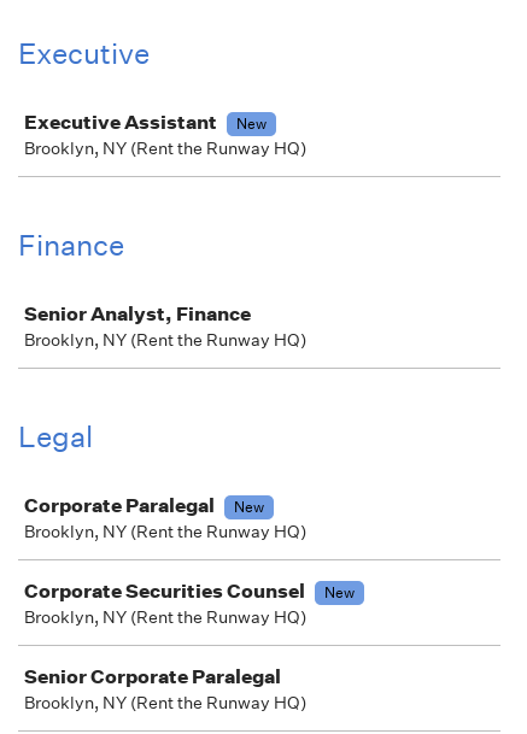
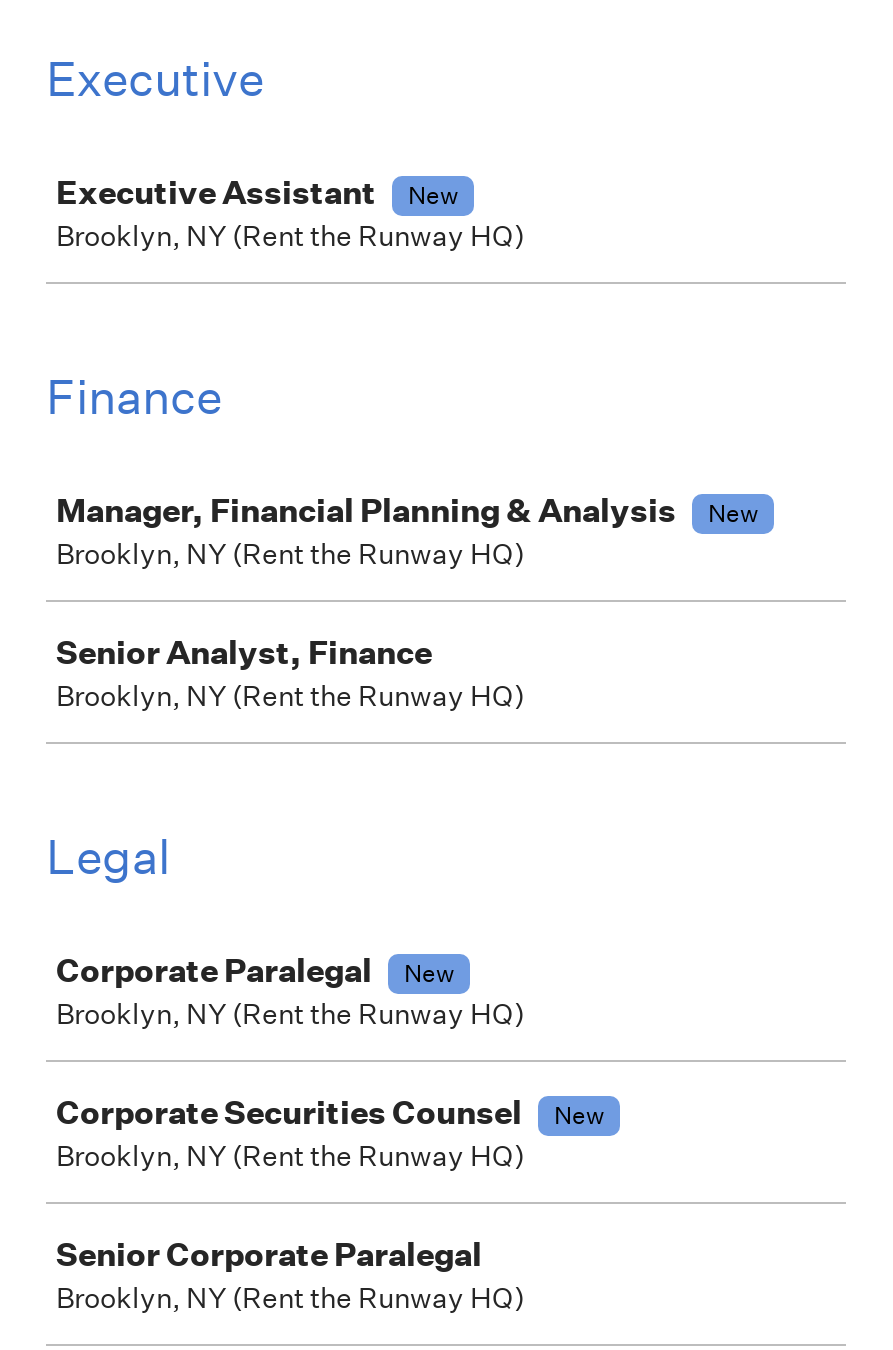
none -> [56,490,758,572] Manager, Financial Planning & Analysis | New | Brooklyn, NY (Rent the Runway HQ)

